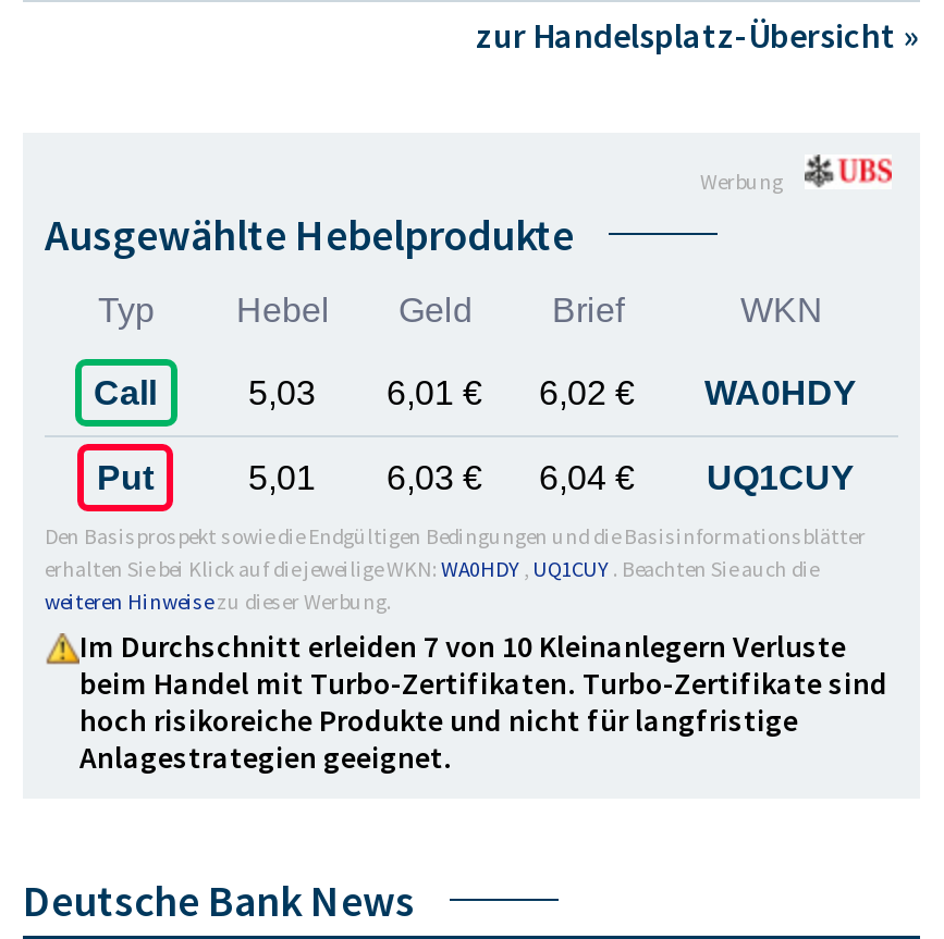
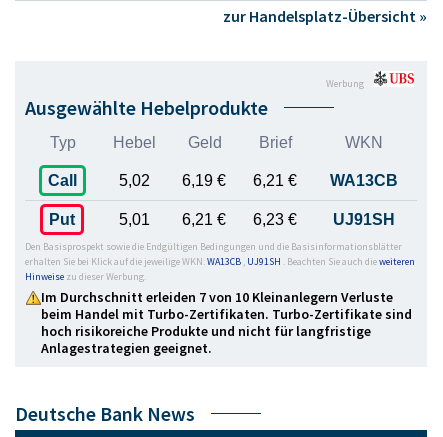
[248,374,857,411] 5,03 | 6,01 € | 6,02 € | WA0HDY -> [118,172,397,189] 5,02 | 6,19 € | 6,21 € | WA13CB
[387,459,855,496] 6,03 € | 6,04 € | UQ1CUY -> [182,211,394,228] 6,21 € | 6,23 € | UJ91SH
[45,555,818,616] erhalten Sie bei Klick auf die jeweilige WKN: WA0HDY, UQ1CUY. Beachten Sie auch die | weiteren Hinweisezu dieser Werbung. -> [25,255,415,283] erhalten Sie bei Klick auf die jeweilige WKN: WA13CB, UJ91SH. Beachten Sie auch die weiteren | Hinweise zu dieser Werbung.

